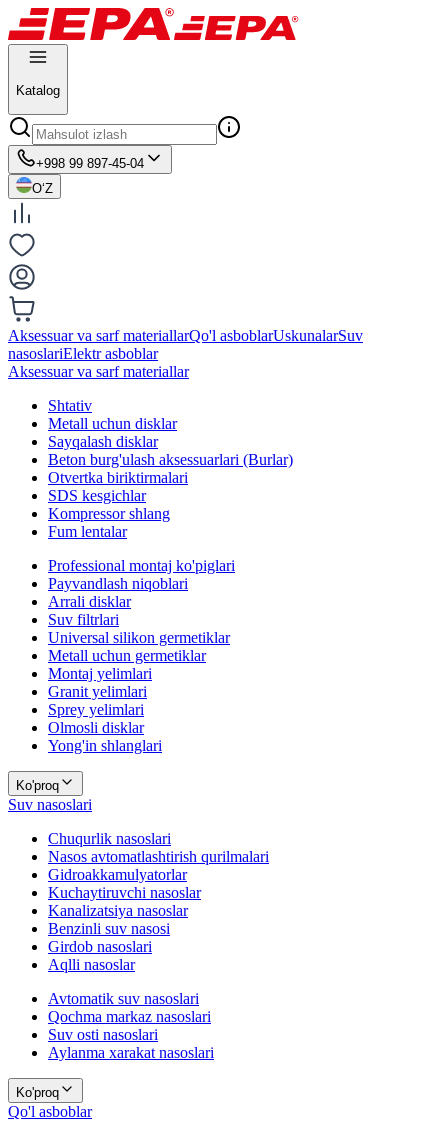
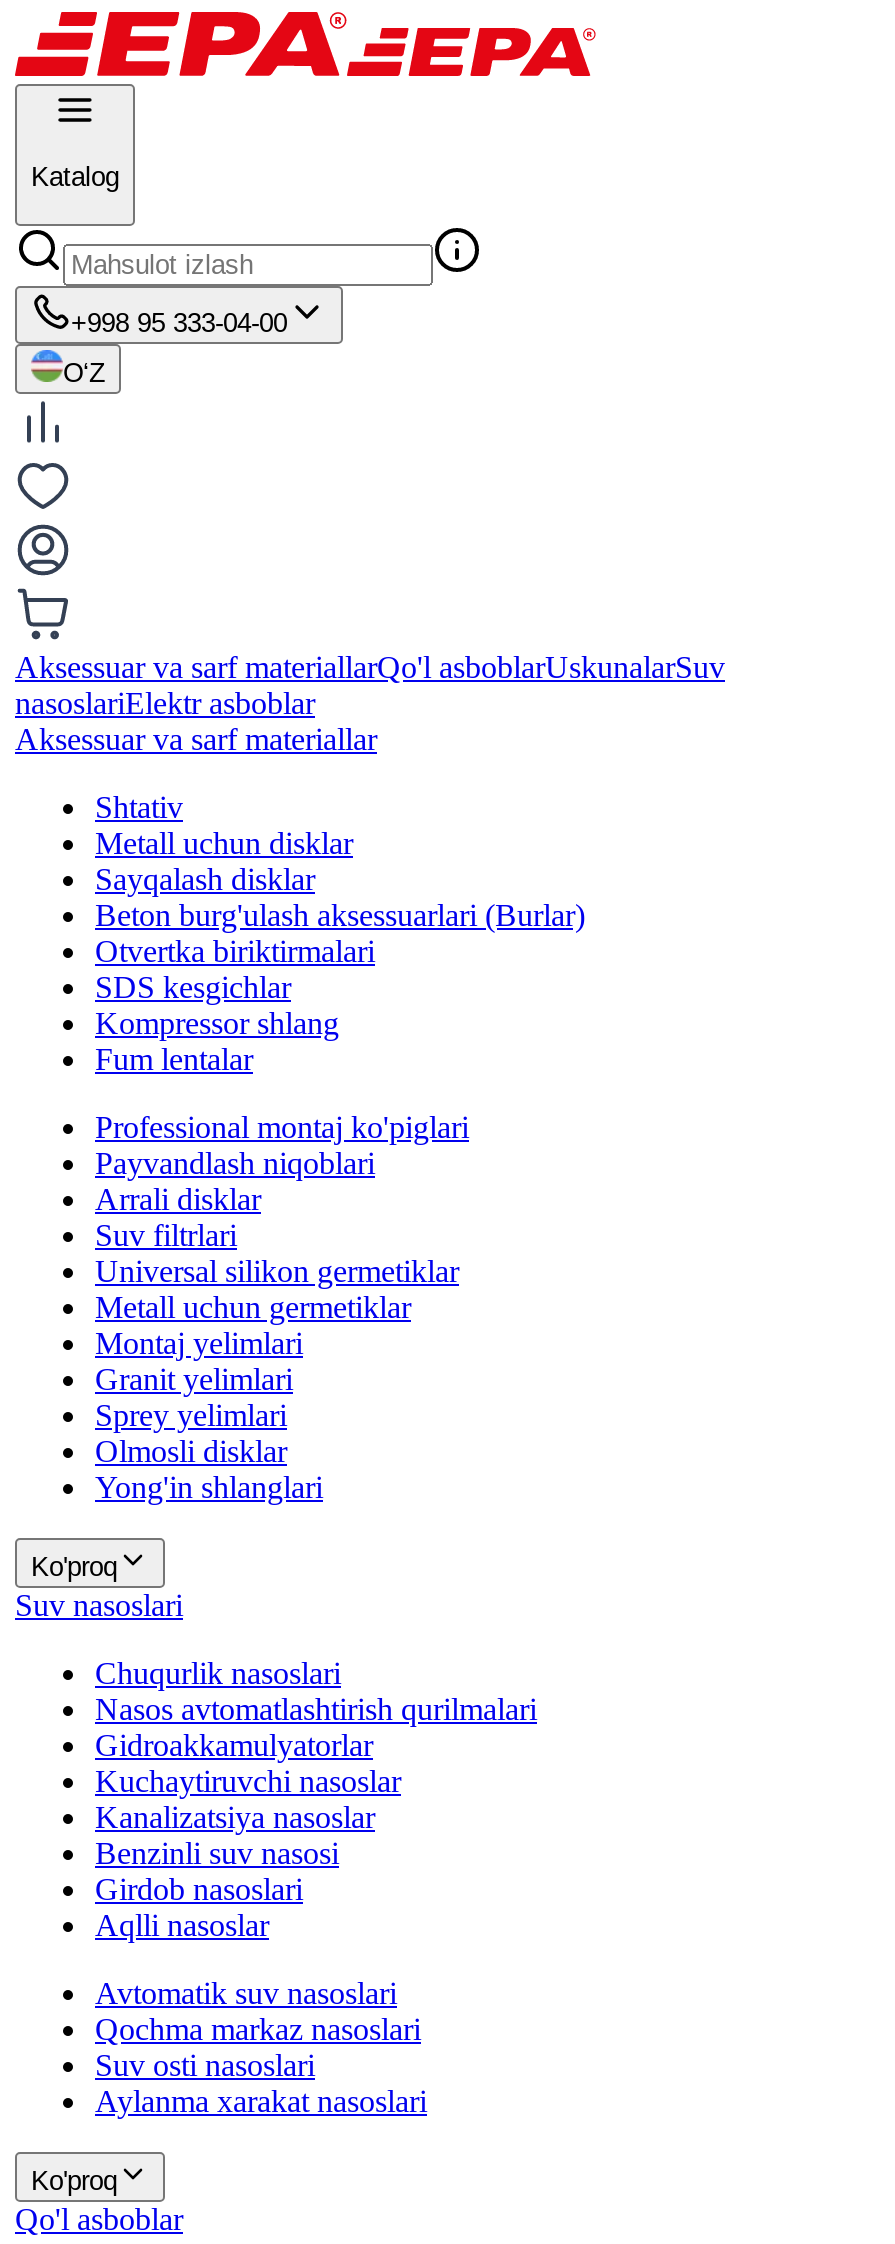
[36,156,144,171] +998 99 897-45-04 -> [71,307,287,337] +998 95 333-04-00

